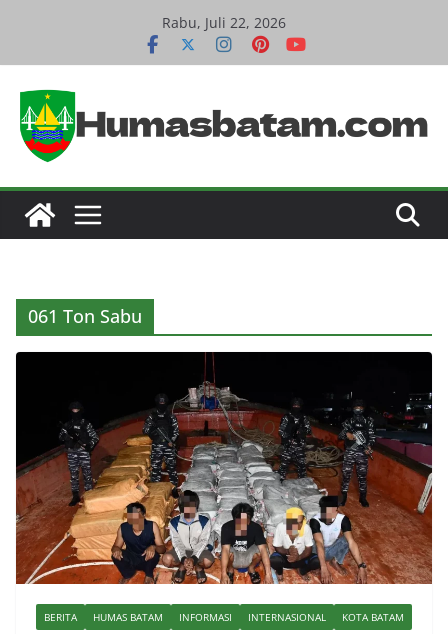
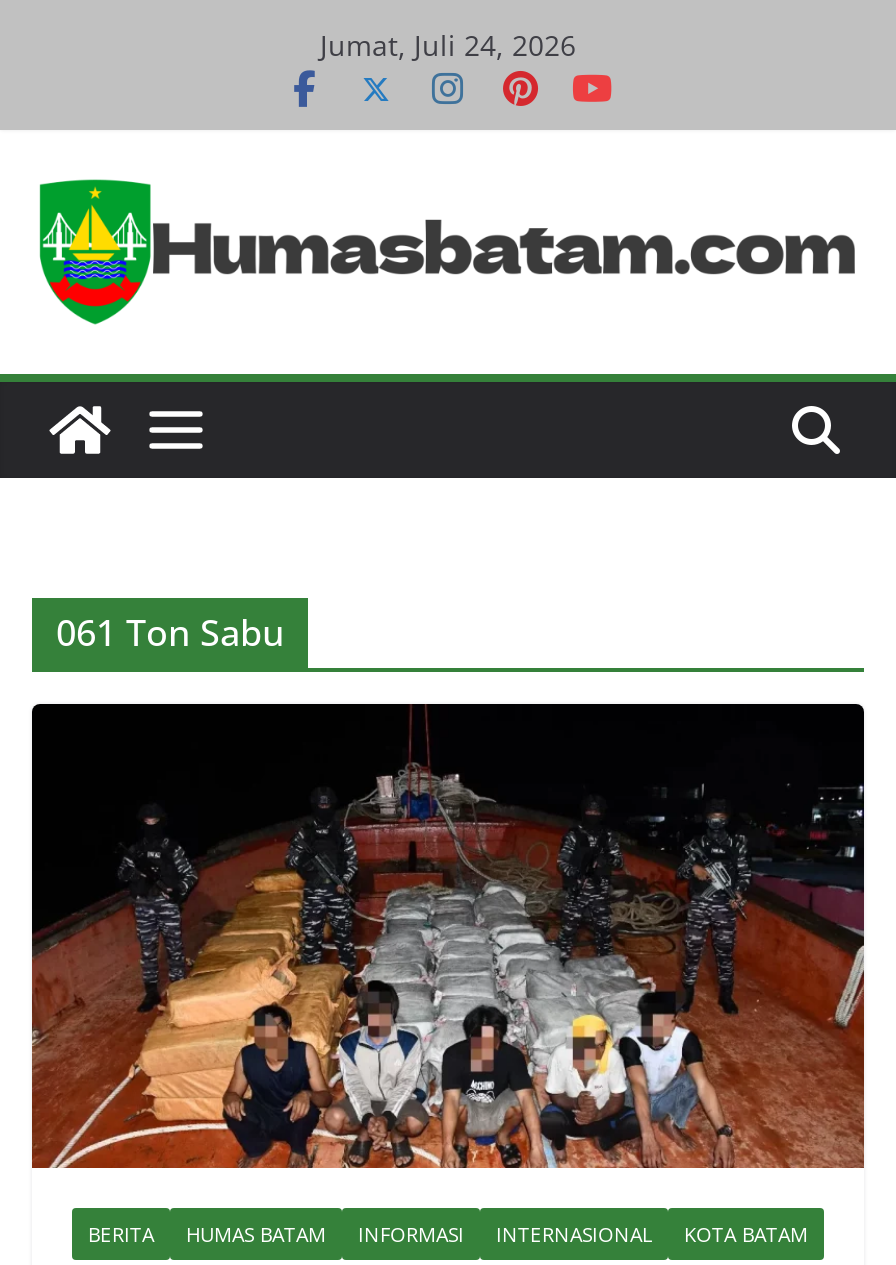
[162,13,286,32] Rabu, Juli 22, 2026 -> [320,26,576,64] Jumat, Juli 24, 2026

